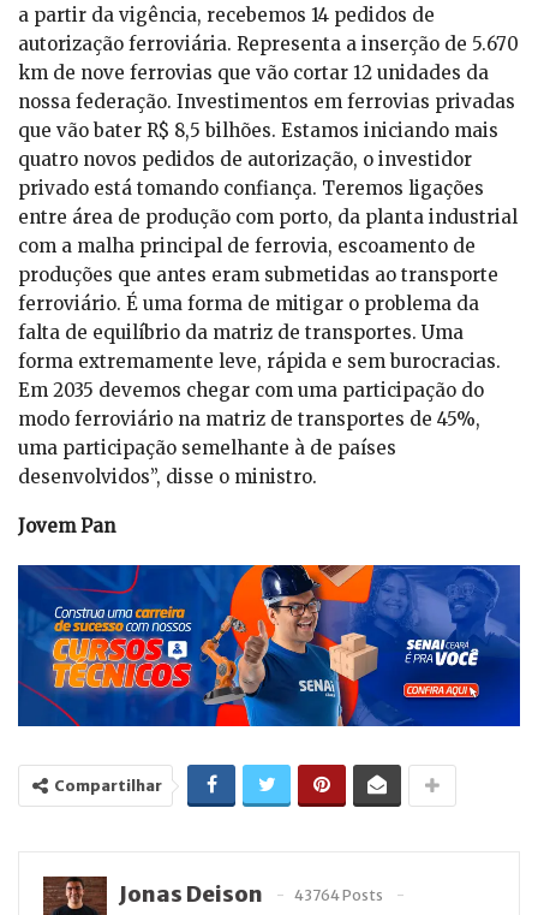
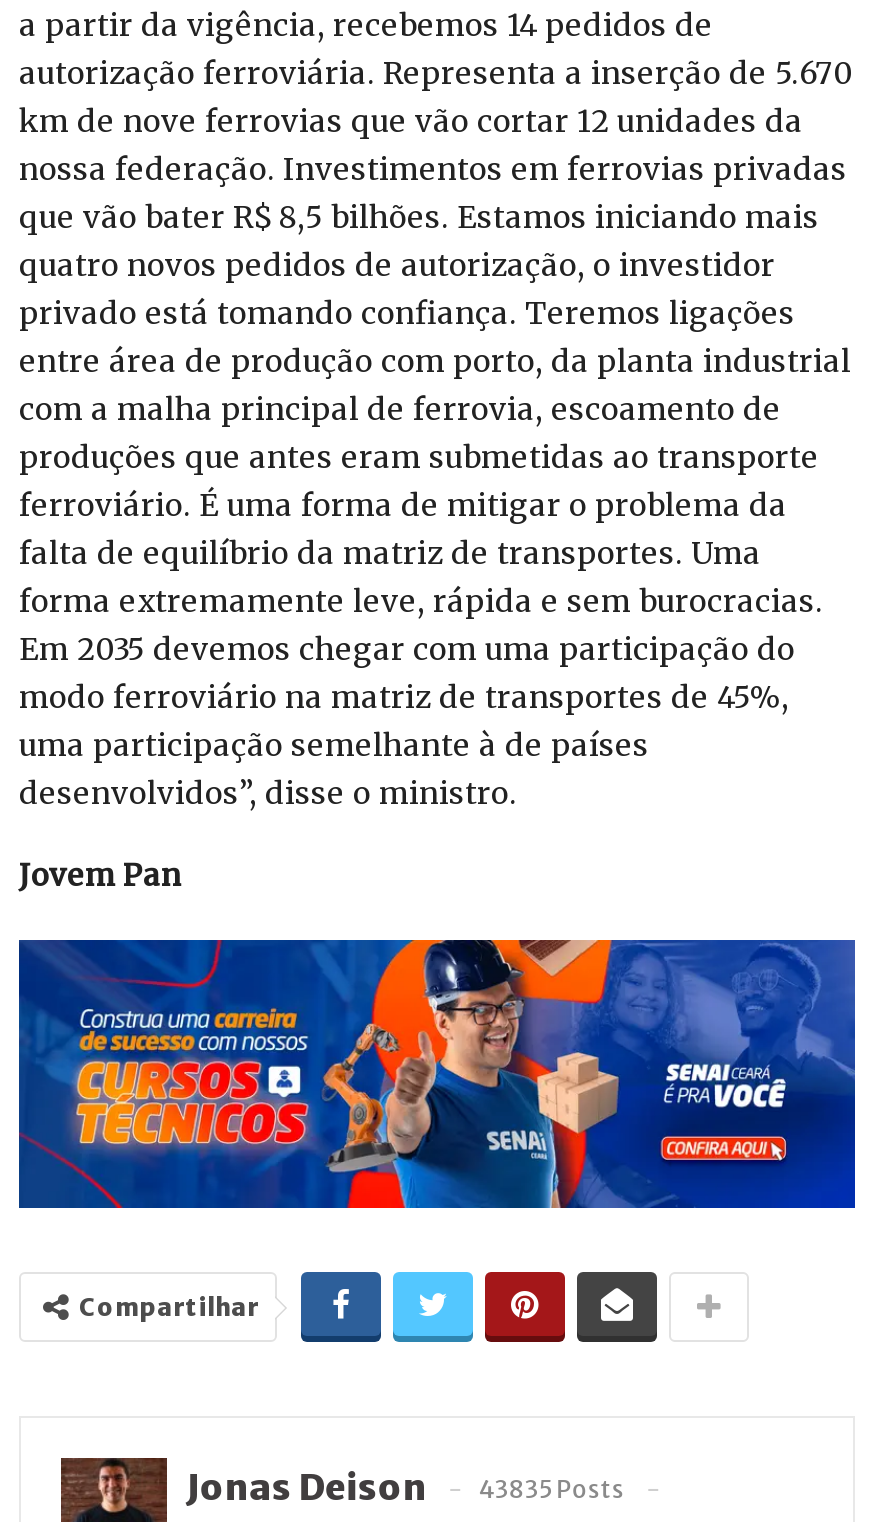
[118,880,383,908] Jonas Deison 43764 Posts -> [186,1464,624,1510] Jonas Deison 43835 Posts

